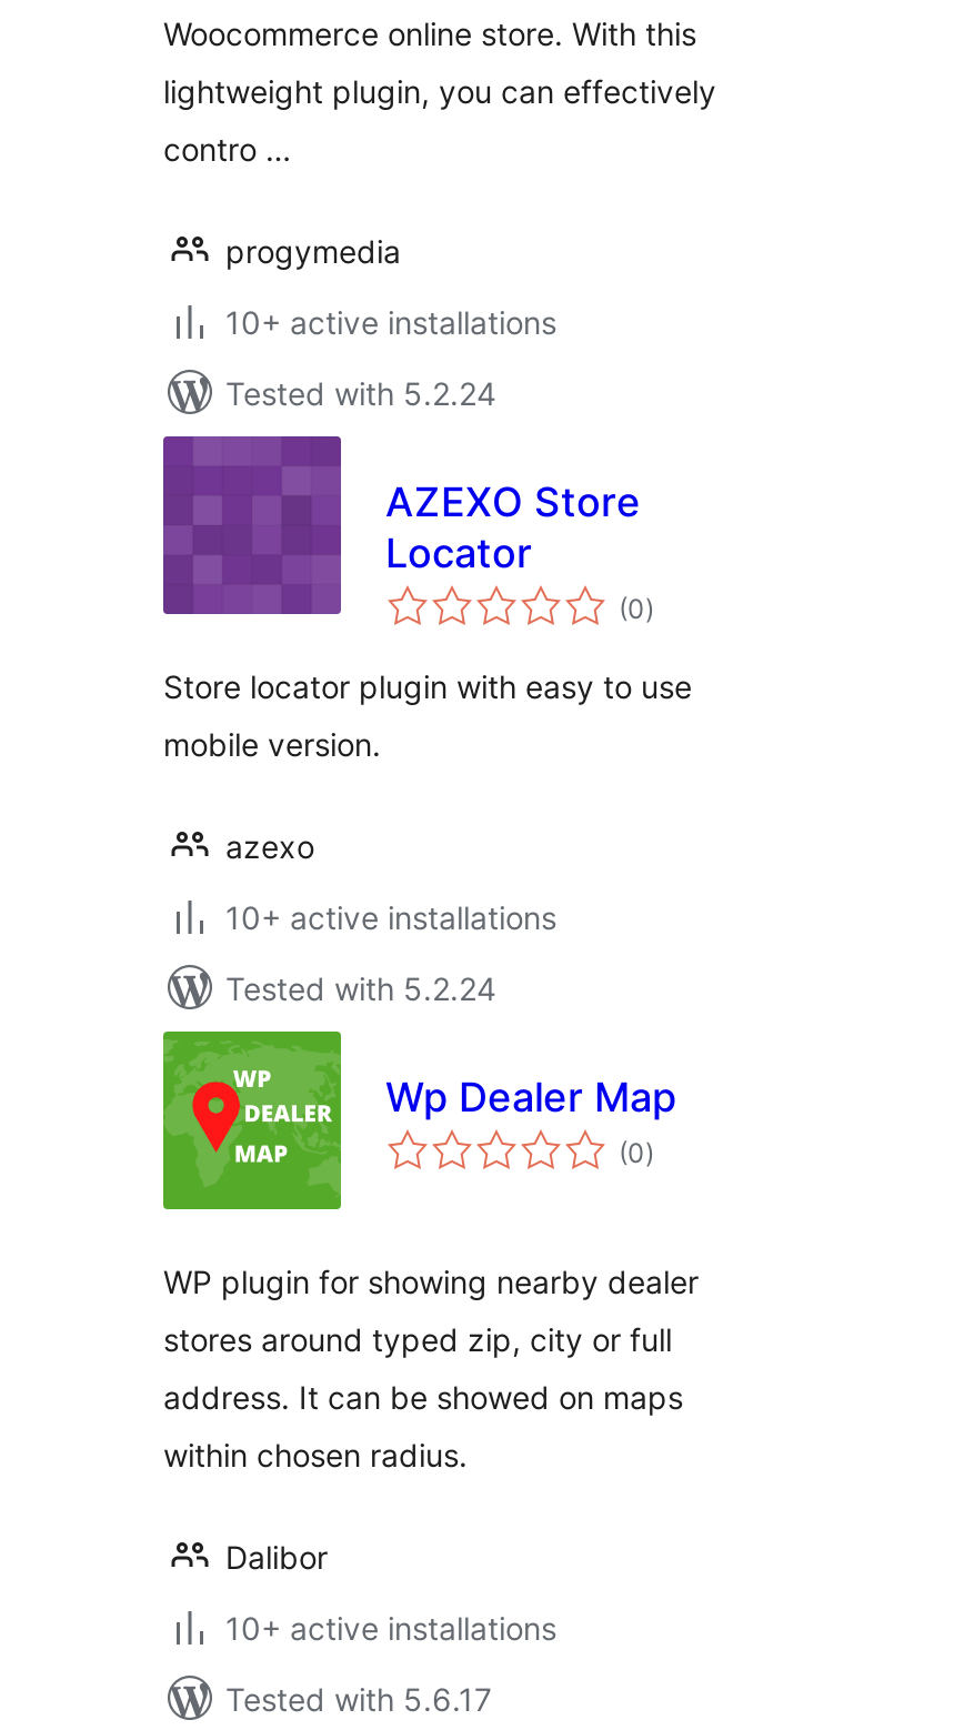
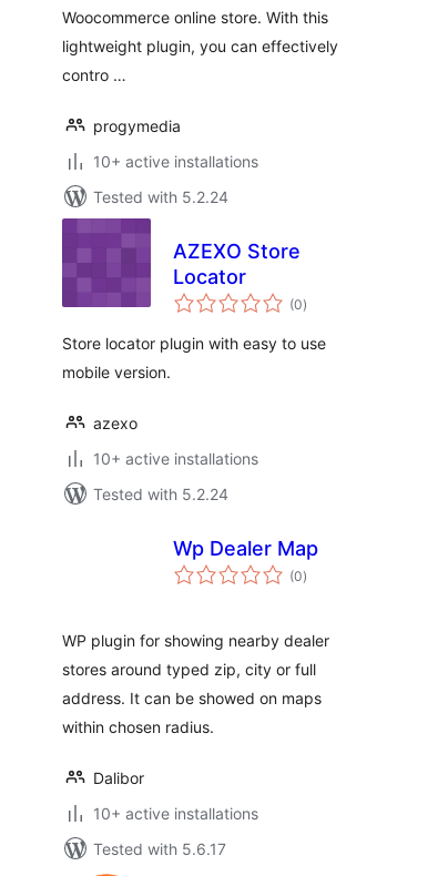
[161,1029,343,1211] [image] -> none

